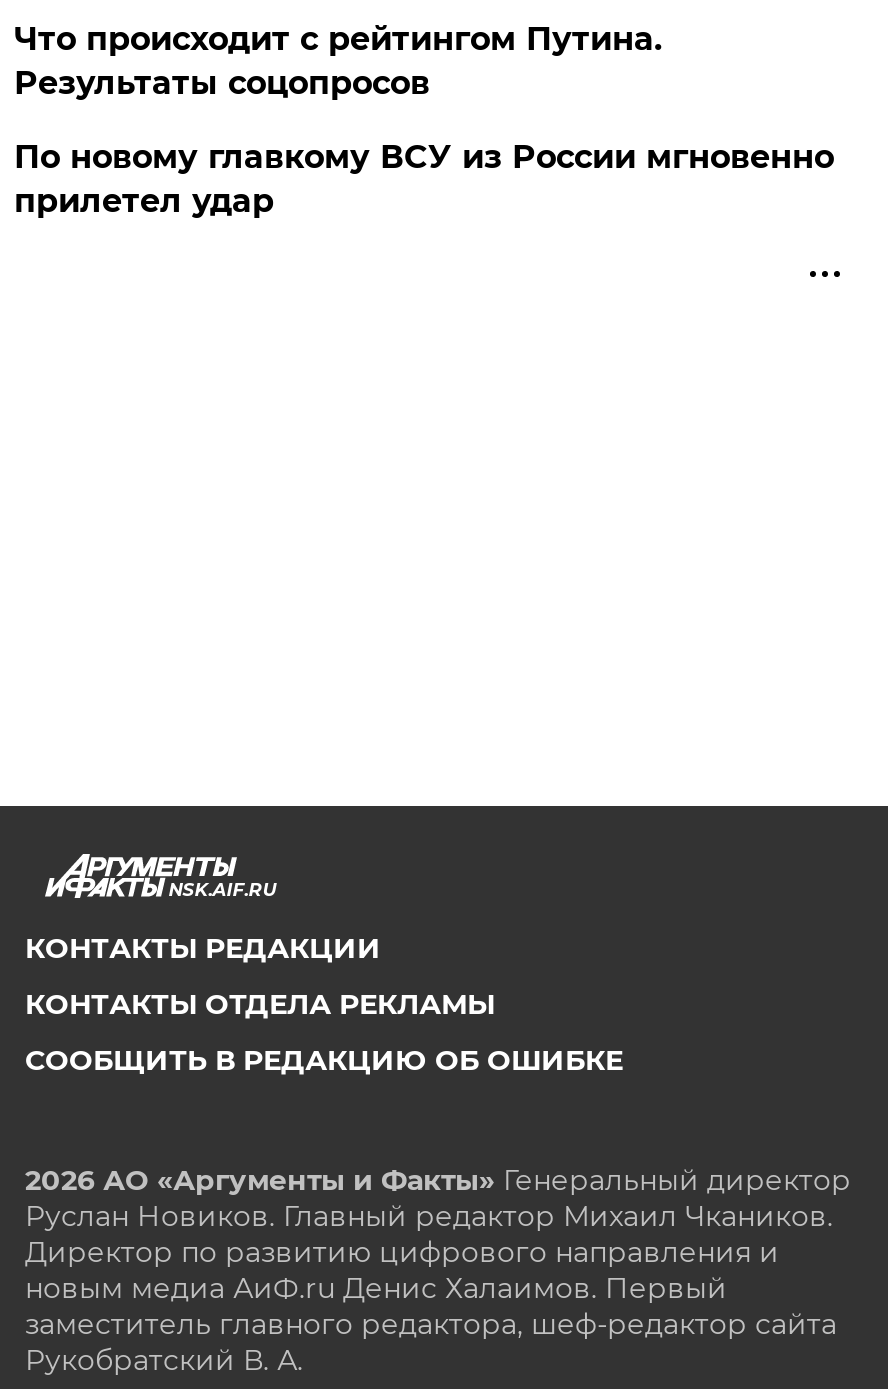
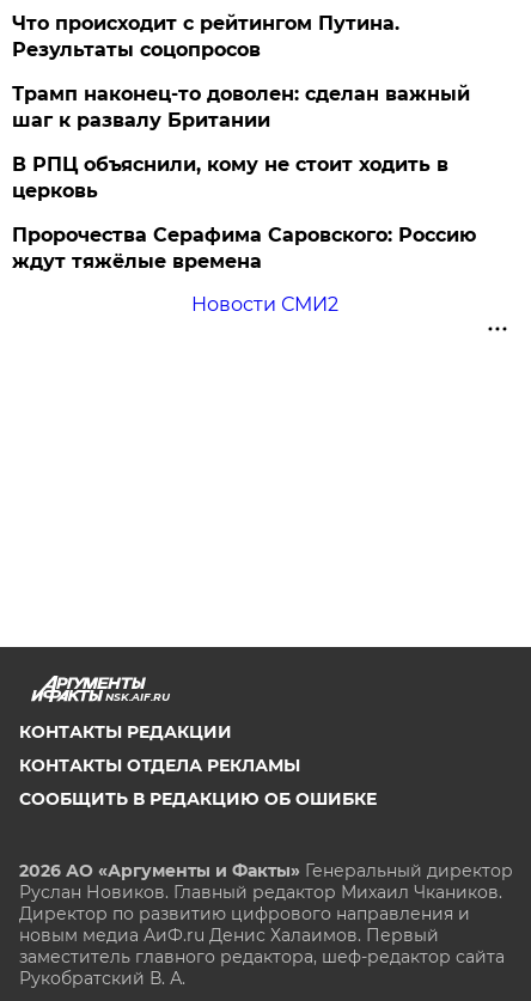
[14,138,834,220] По новому главкому ВСУ из России мгновенно | прилетел удар -> [12,83,476,316] Трамп наконец-то доволен: сделан важный | шаг к развалу Британии | В РПЦ объяснили, кому не стоит ходить в | церковь | Пророчества Серафима Саровского: Россию | ждут тяжёлые времена | Новости СМИ2

